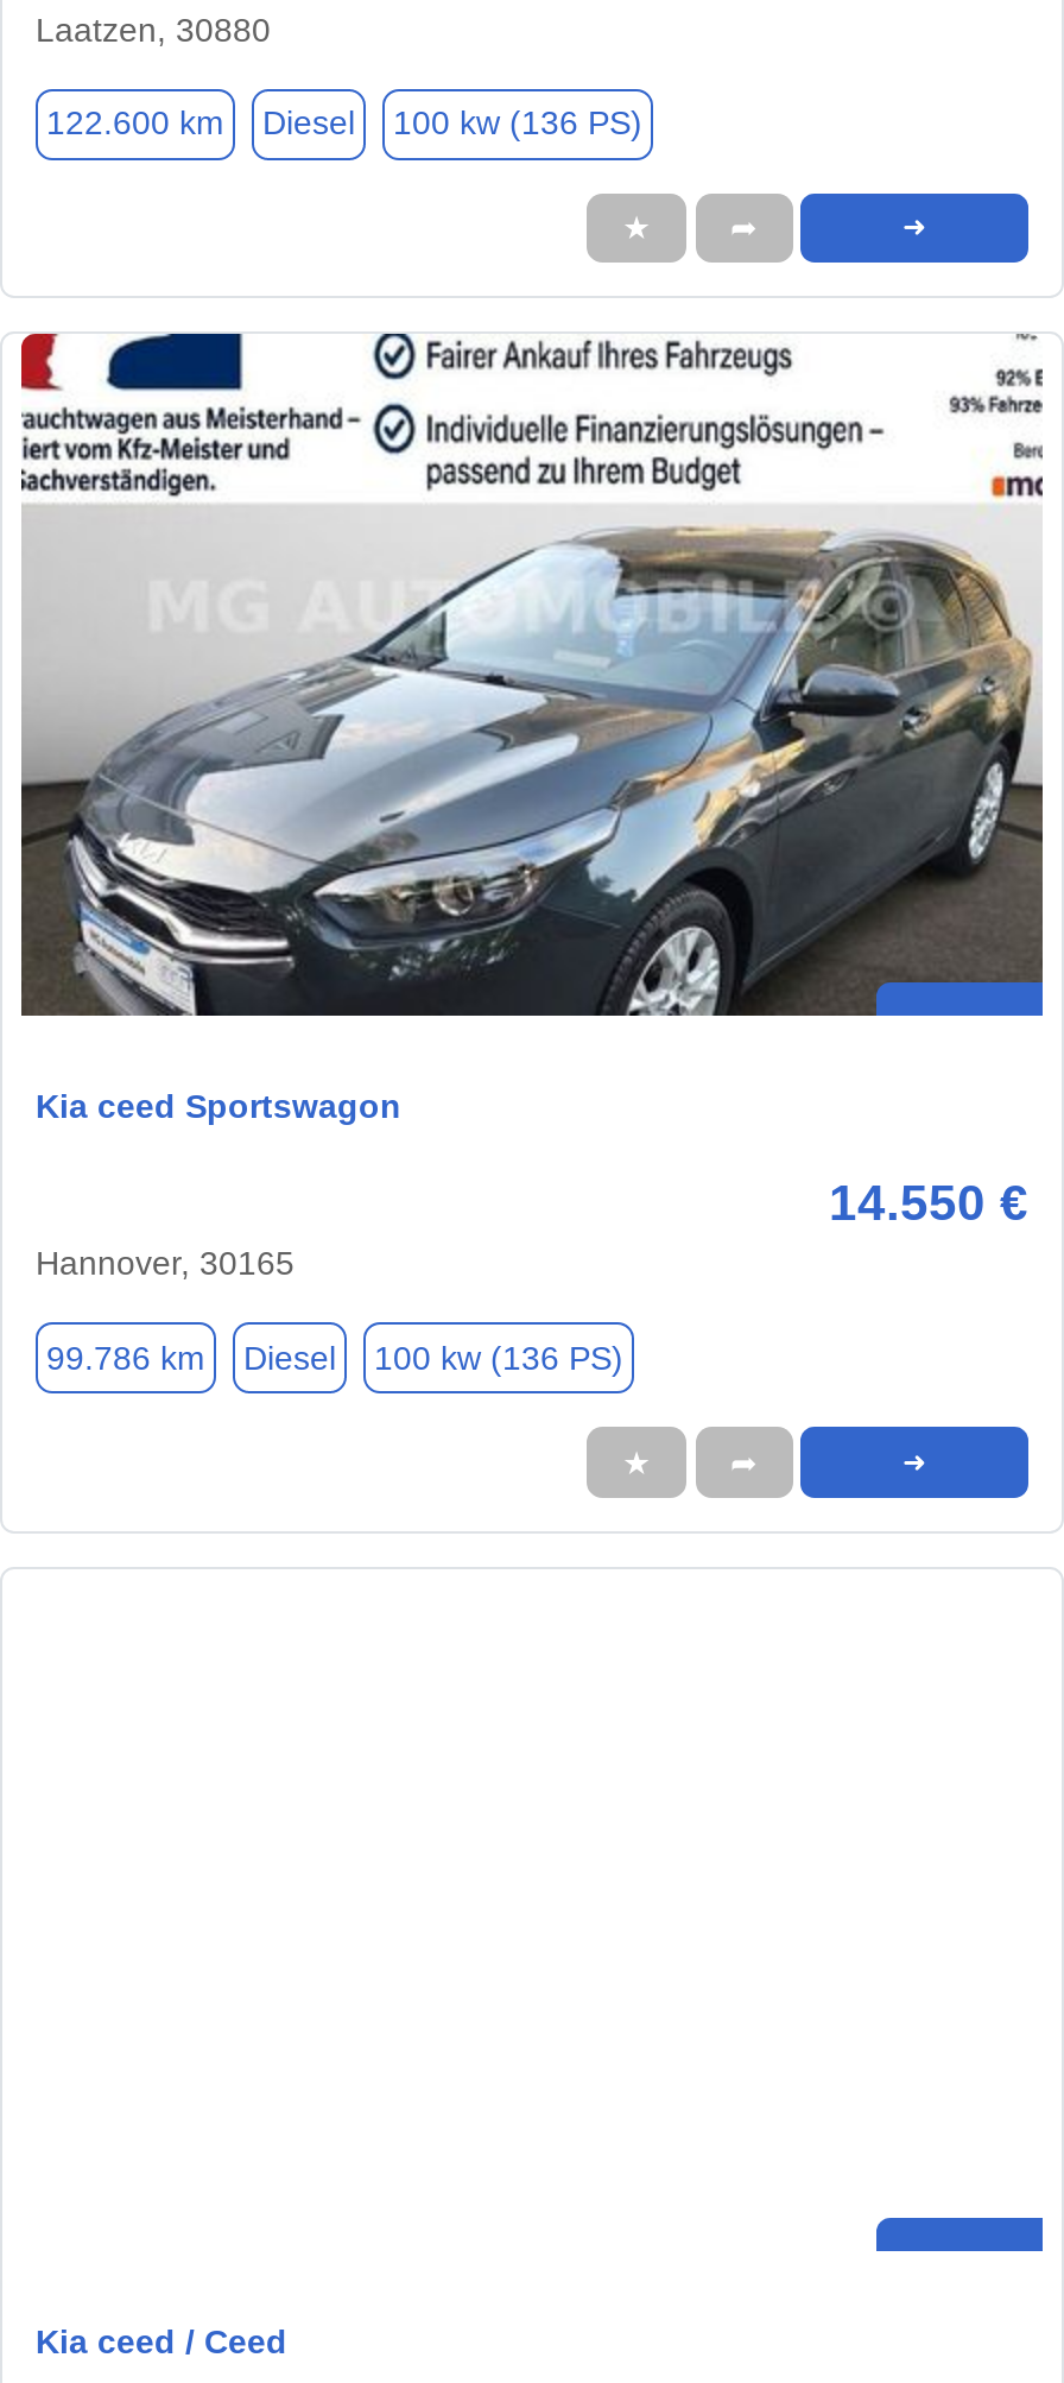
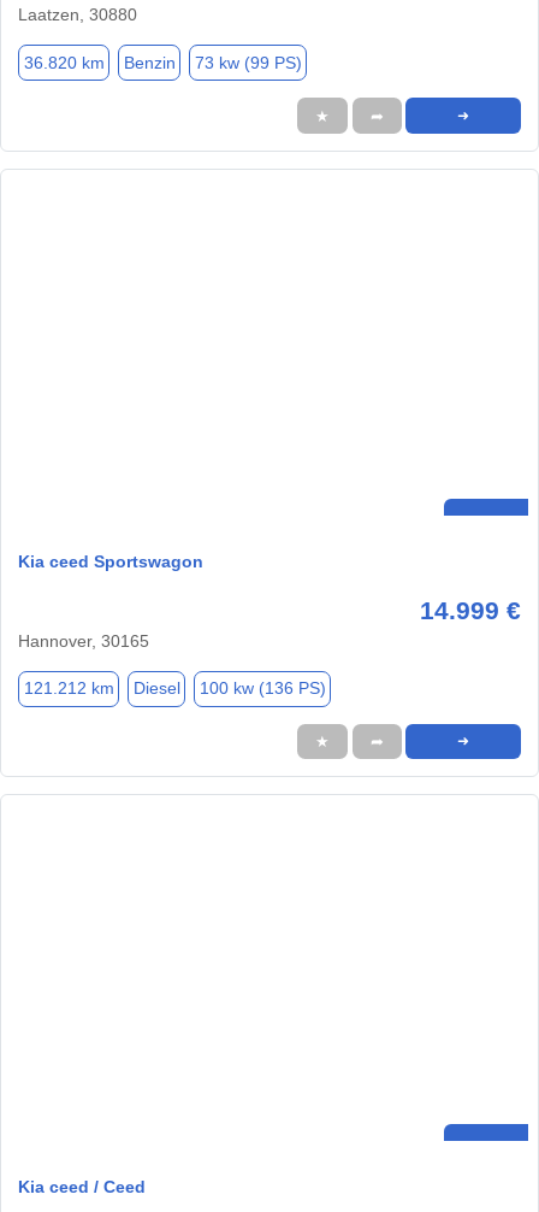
[46,105,642,143] 122.600 km | Diesel | 100 kw (136 PS) -> [23,53,301,72] 36.820 km | Benzin | 73 kw (99 PS)
[19,330,1045,1019] [image] -> none
[829,1176,1028,1231] 14.550 € -> [420,596,521,624] 14.999 €
[46,1339,623,1377] 99.786 km Diesel 100 kw (136 PS) -> [23,679,325,698] 121.212 km Diesel 100 kw (136 PS)

